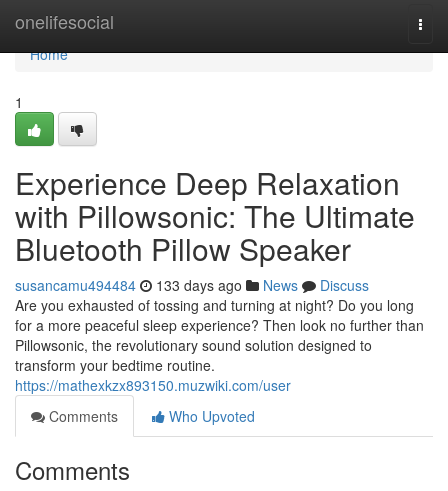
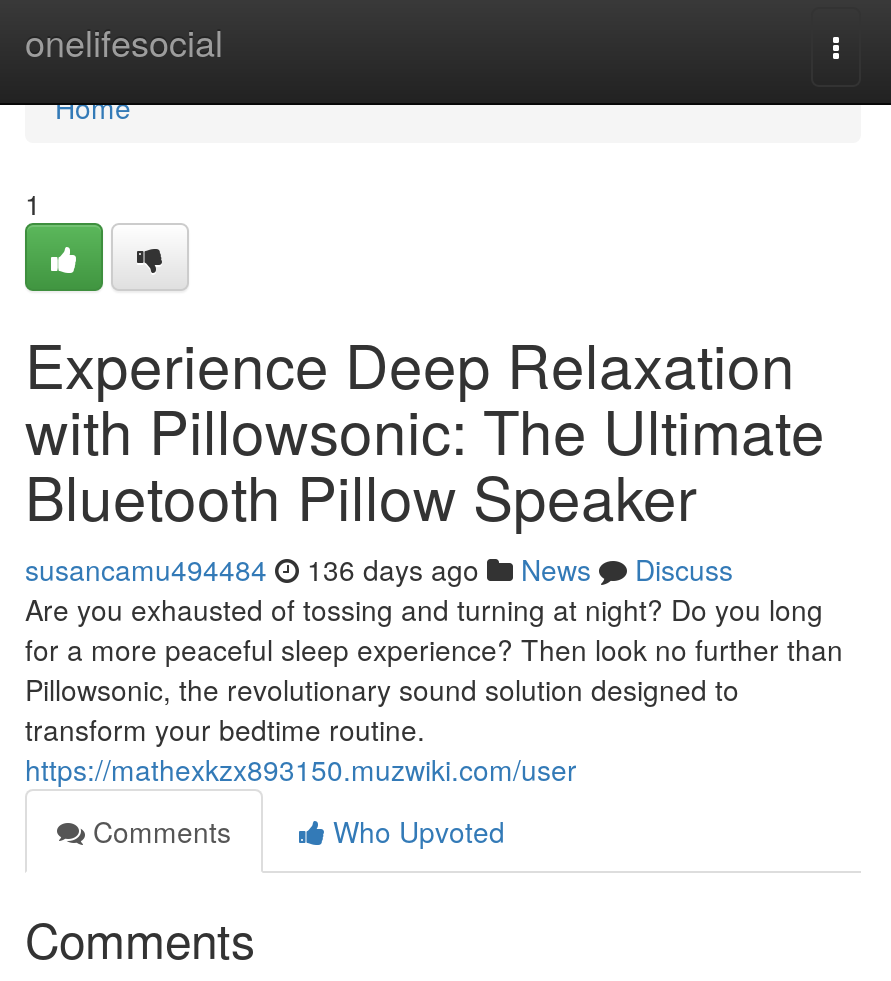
[15,275,369,295] susancamu494484 133 days ago News Discuss -> [25,549,733,589] susancamu494484 136 days ago News Discuss

